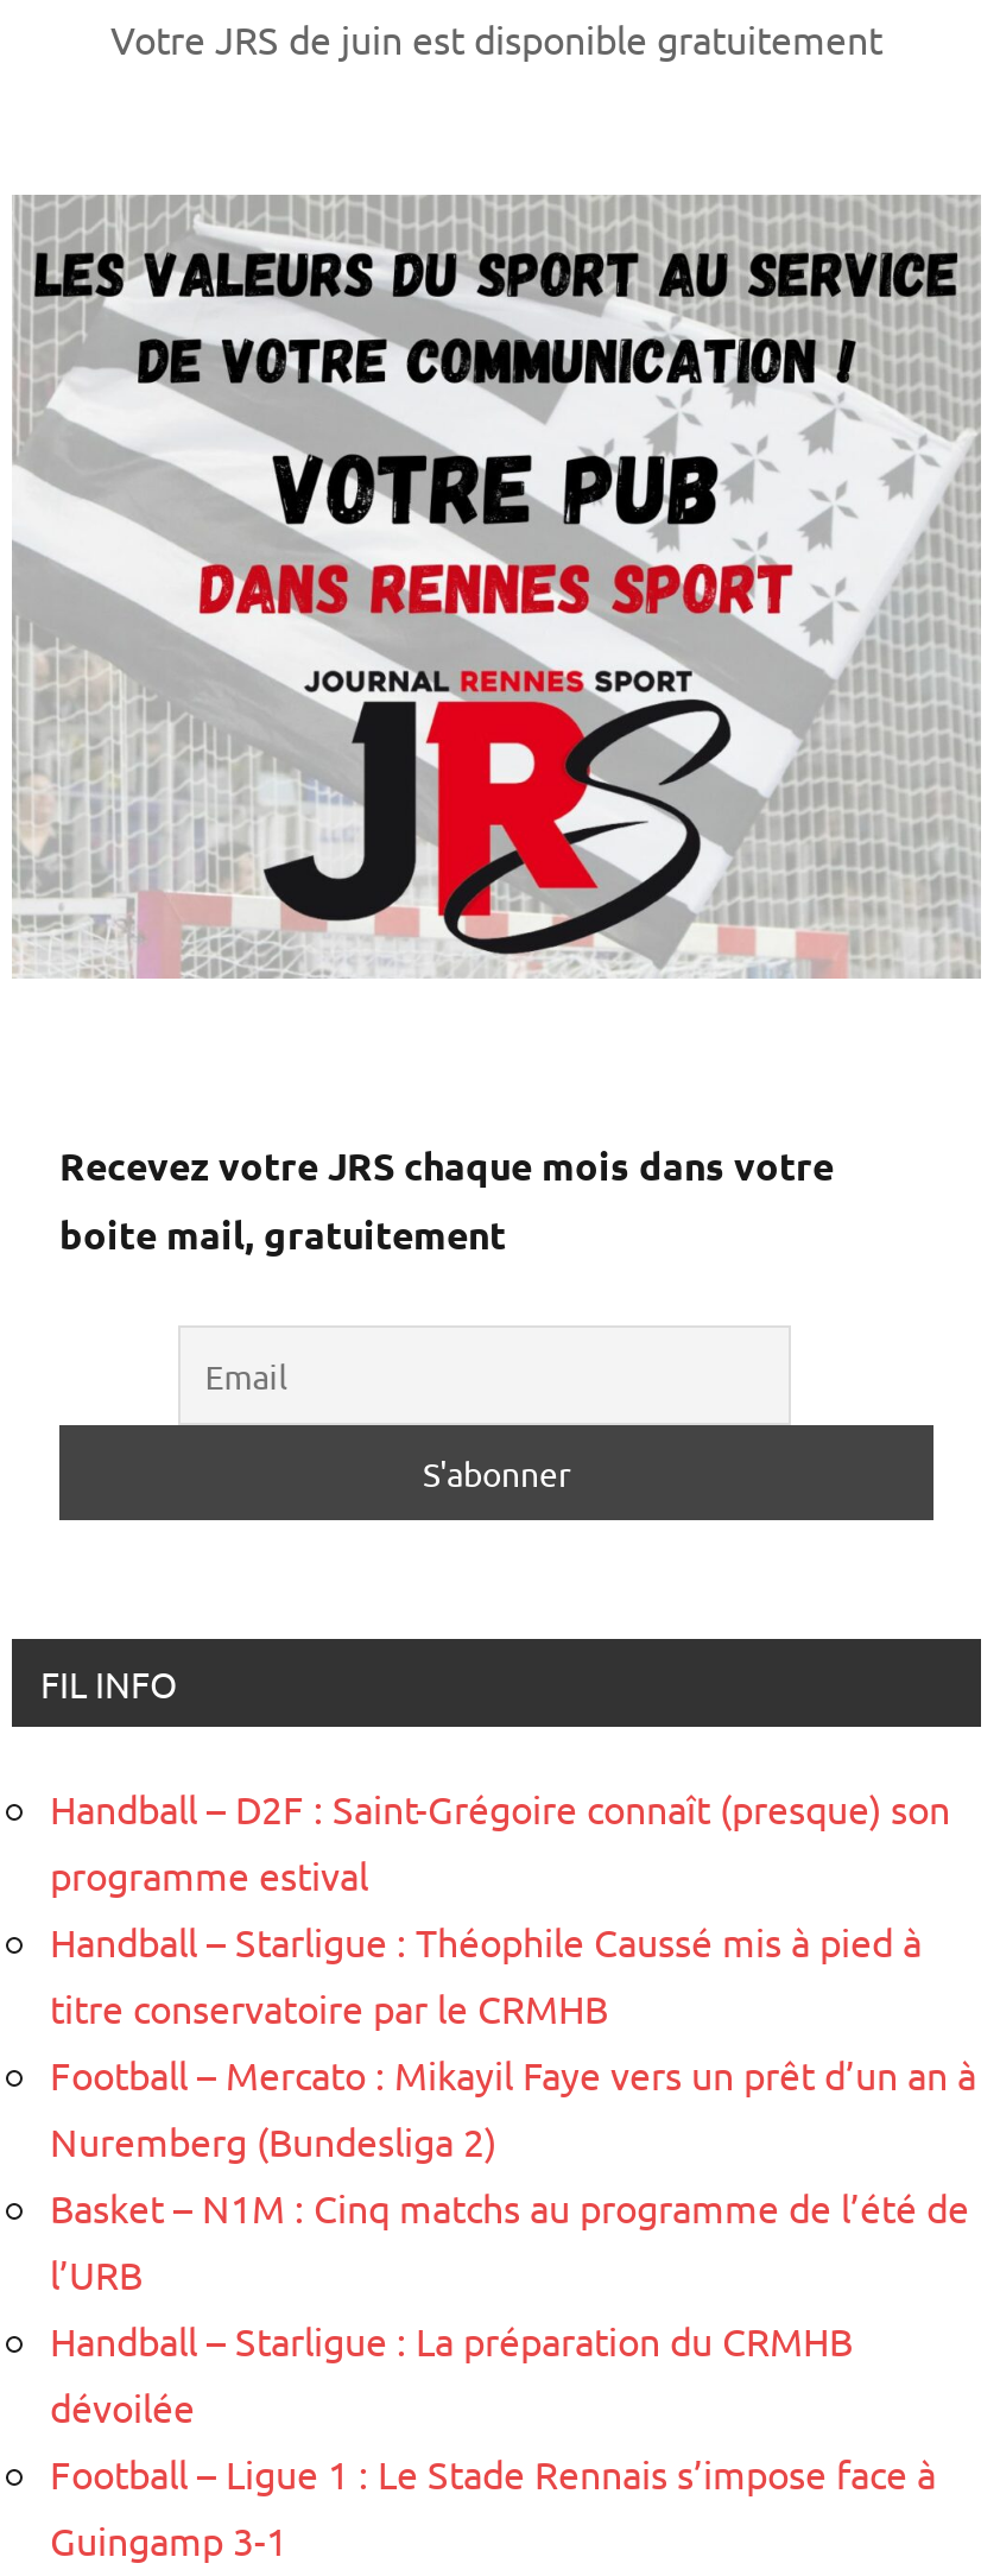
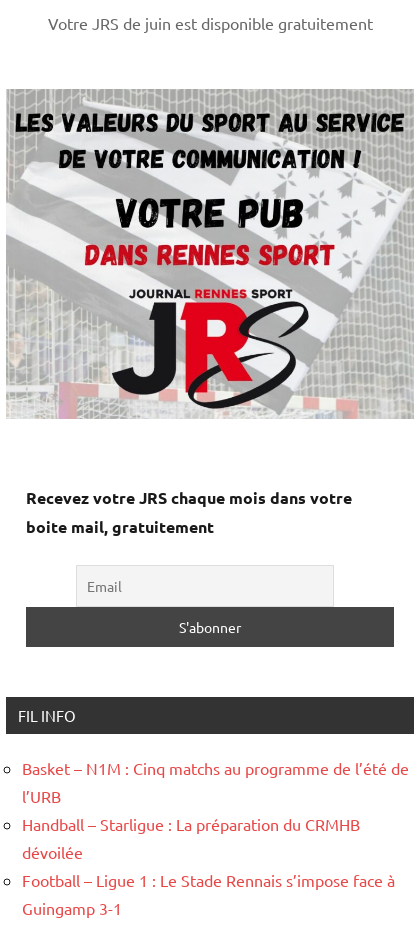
[50,1785,976,2165] Handball – D2F : Saint-Grégoire connaît (presque) son | programme estival | Handball – Starligue : Théophile Caussé mis à pied à | titre conservatoire par le CRMHB | Football – Mercato : Mikayil Faye vers un prêt d’un an à | Nuremberg (Bundesliga 2) -> none

